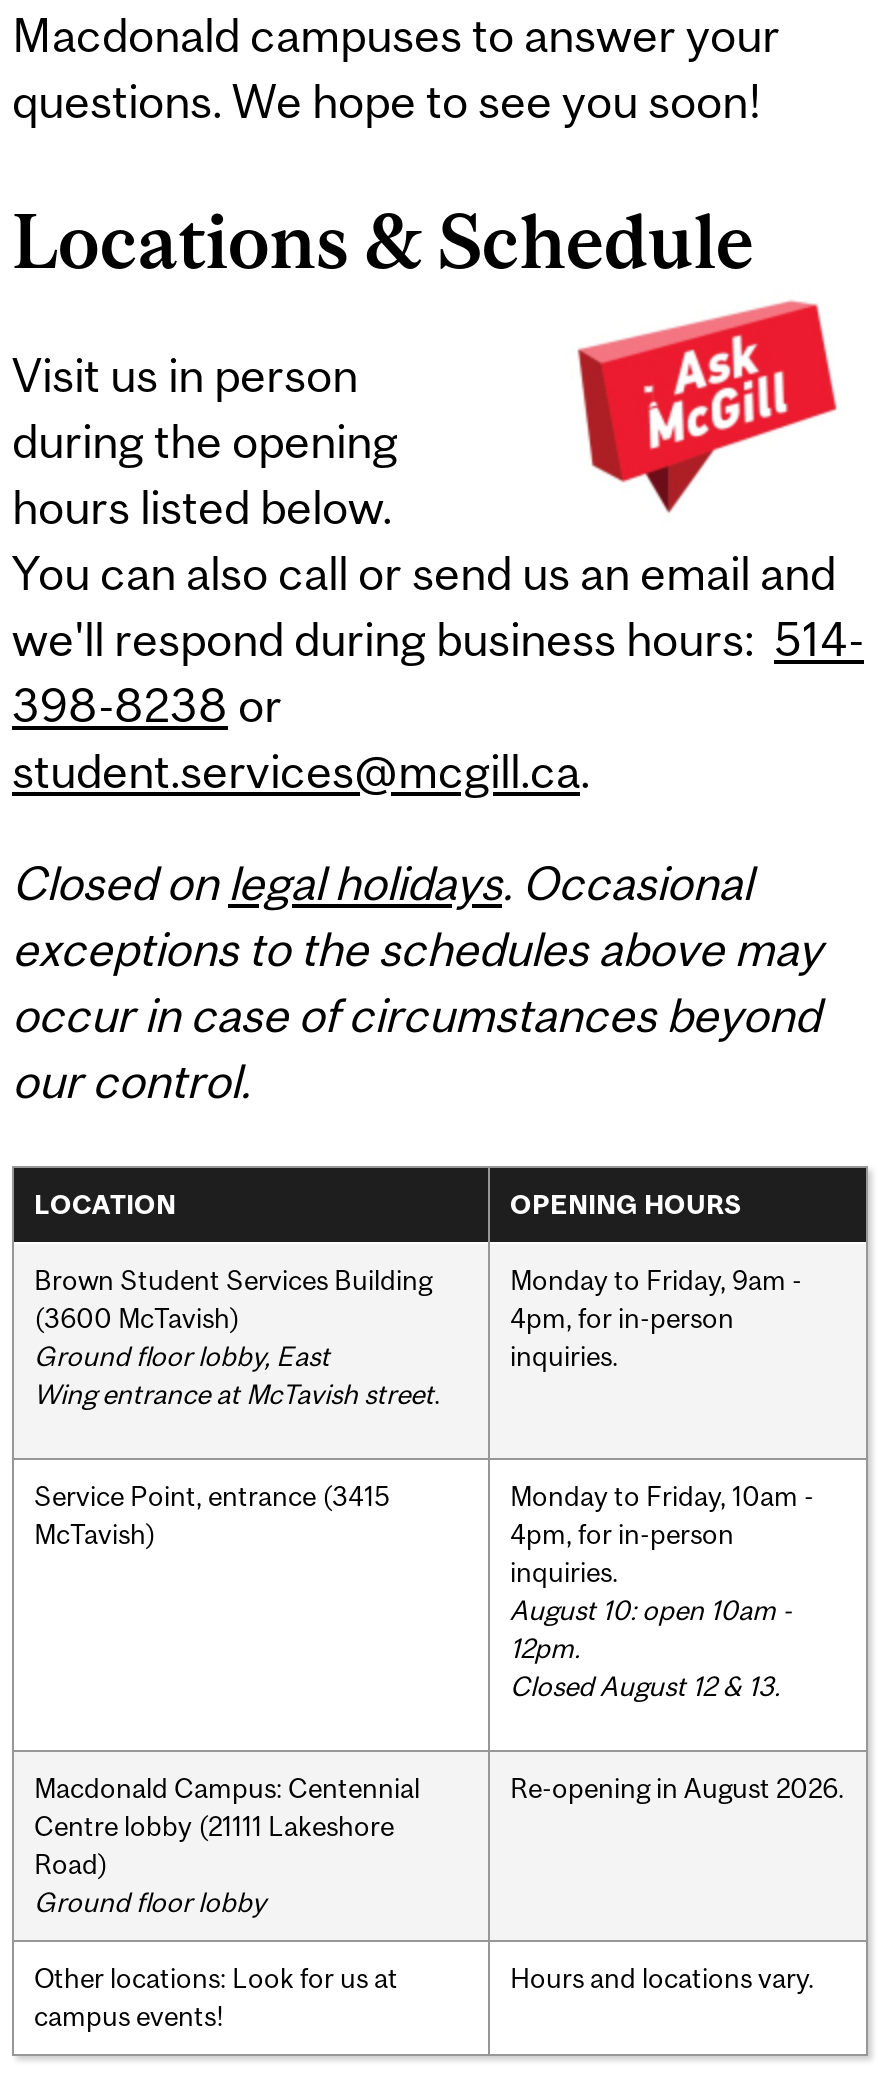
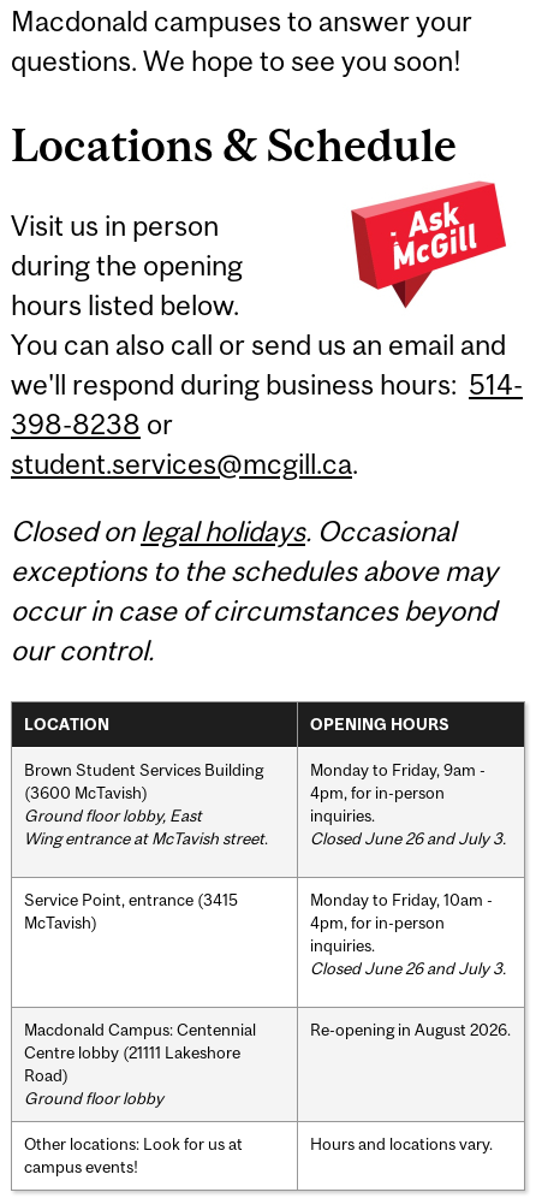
none -> [310,828,506,847] Closed June 26 and July 3.
[510,1593,792,1701] August 10: open 10am - | 12pm. | Closed August 12 & 13. -> [310,958,506,977] Closed June 26 and July 3.

